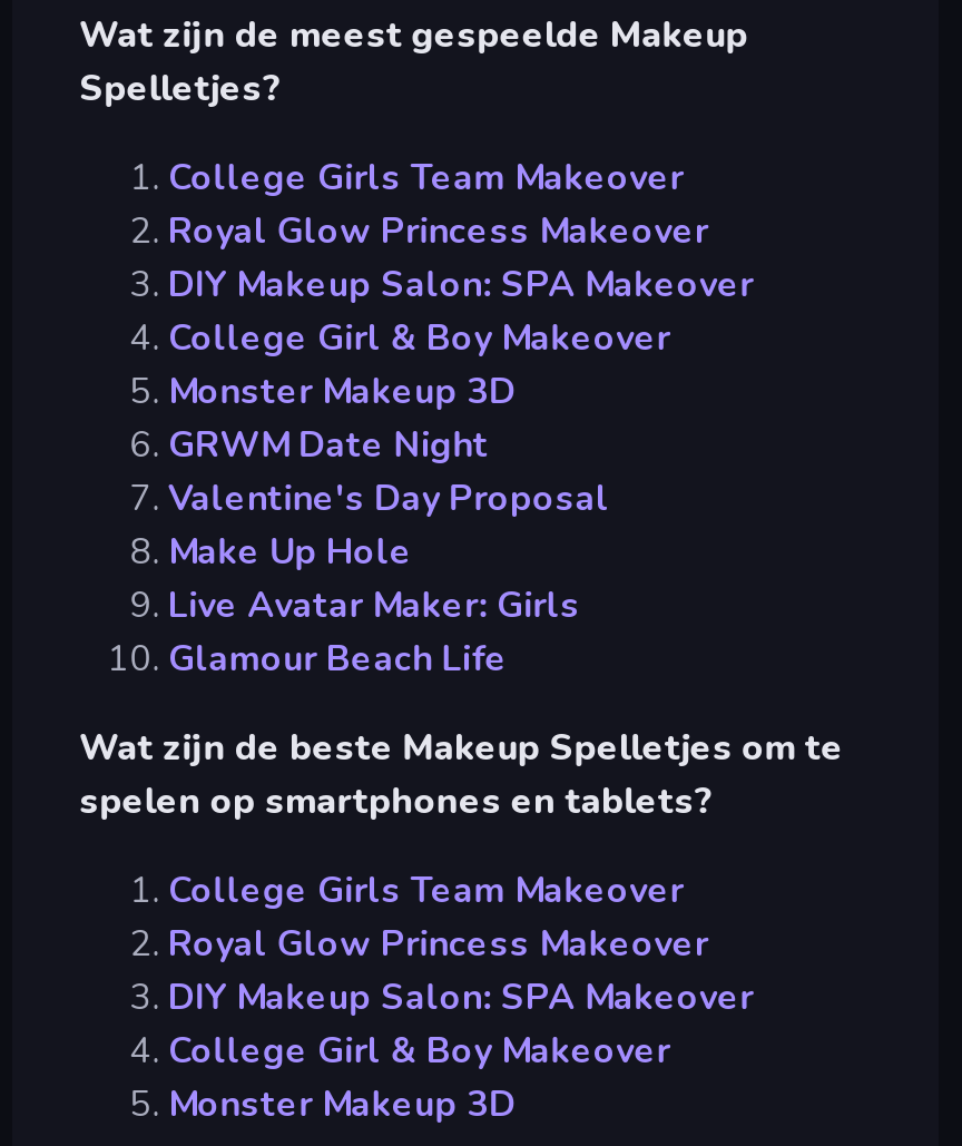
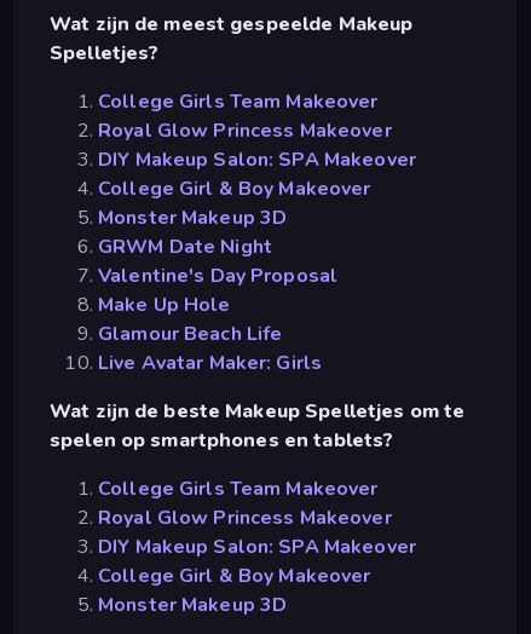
moved [168,581,581,630] -> [98,350,322,376]: Live Avatar Maker: Girls
moved [168,635,507,684] -> [98,321,282,347]: Glamour Beach Life

